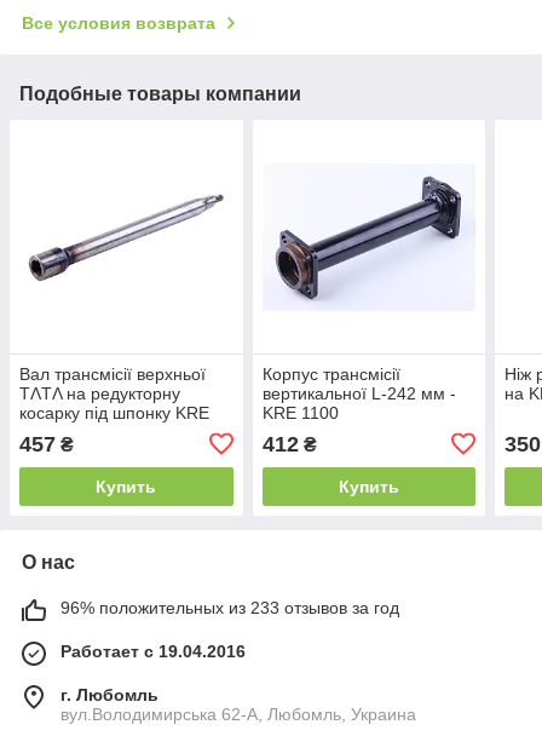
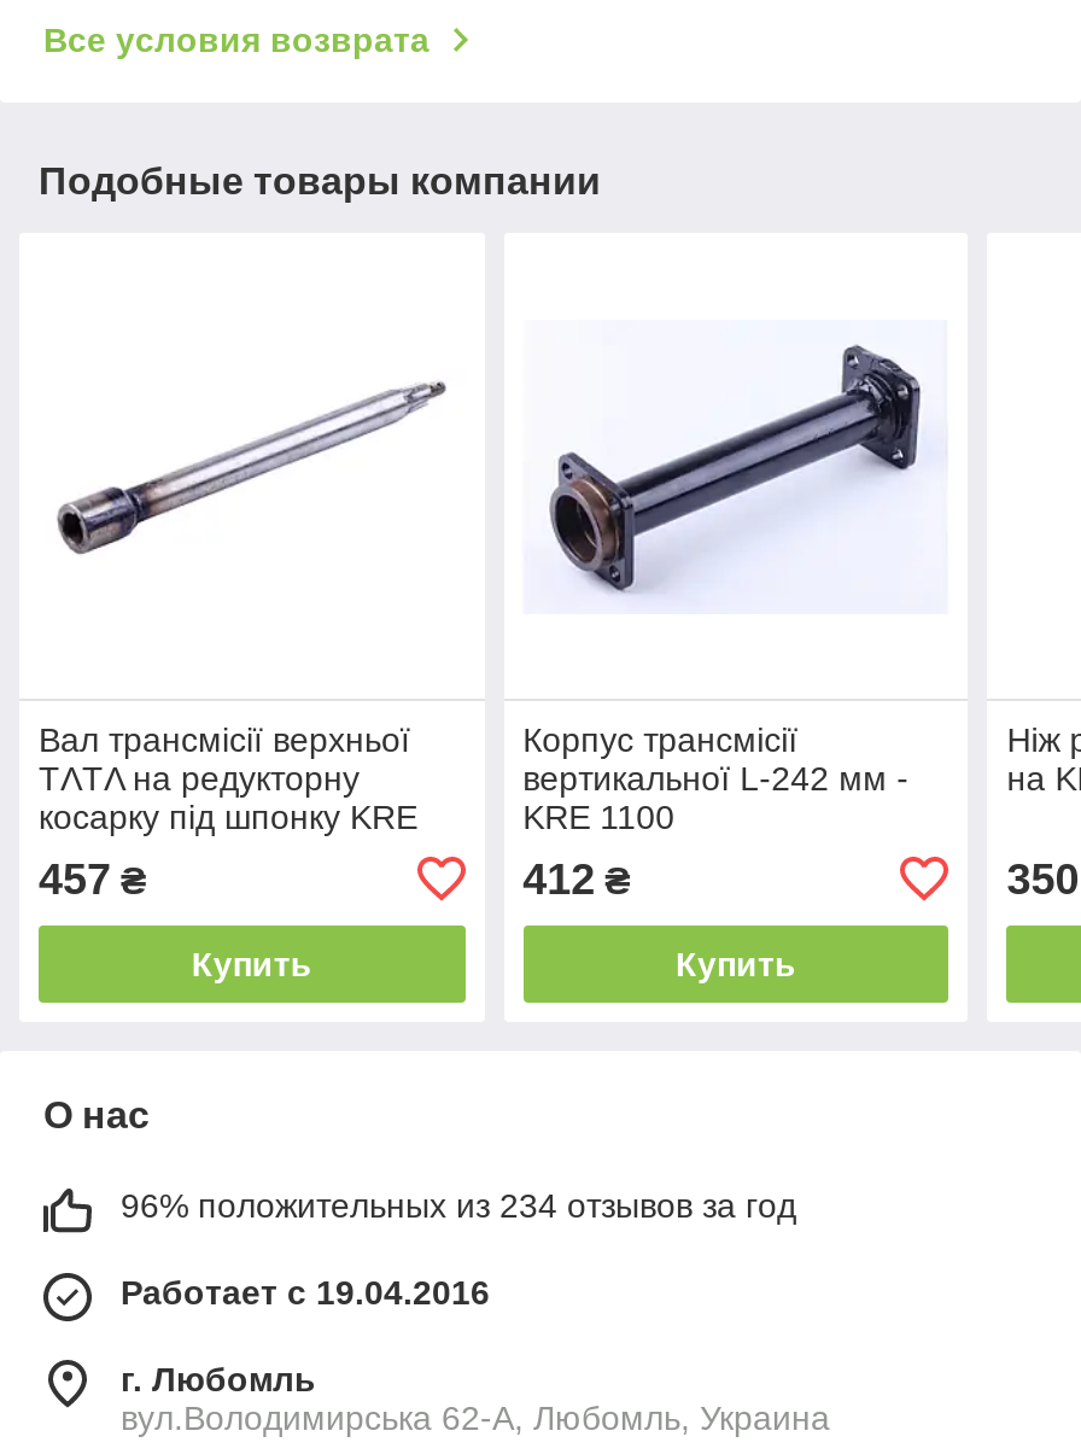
[60,598,399,617] 96% положительных из 233 отзывов за год -> [121,1186,796,1224] 96% положительных из 234 отзывов за год

